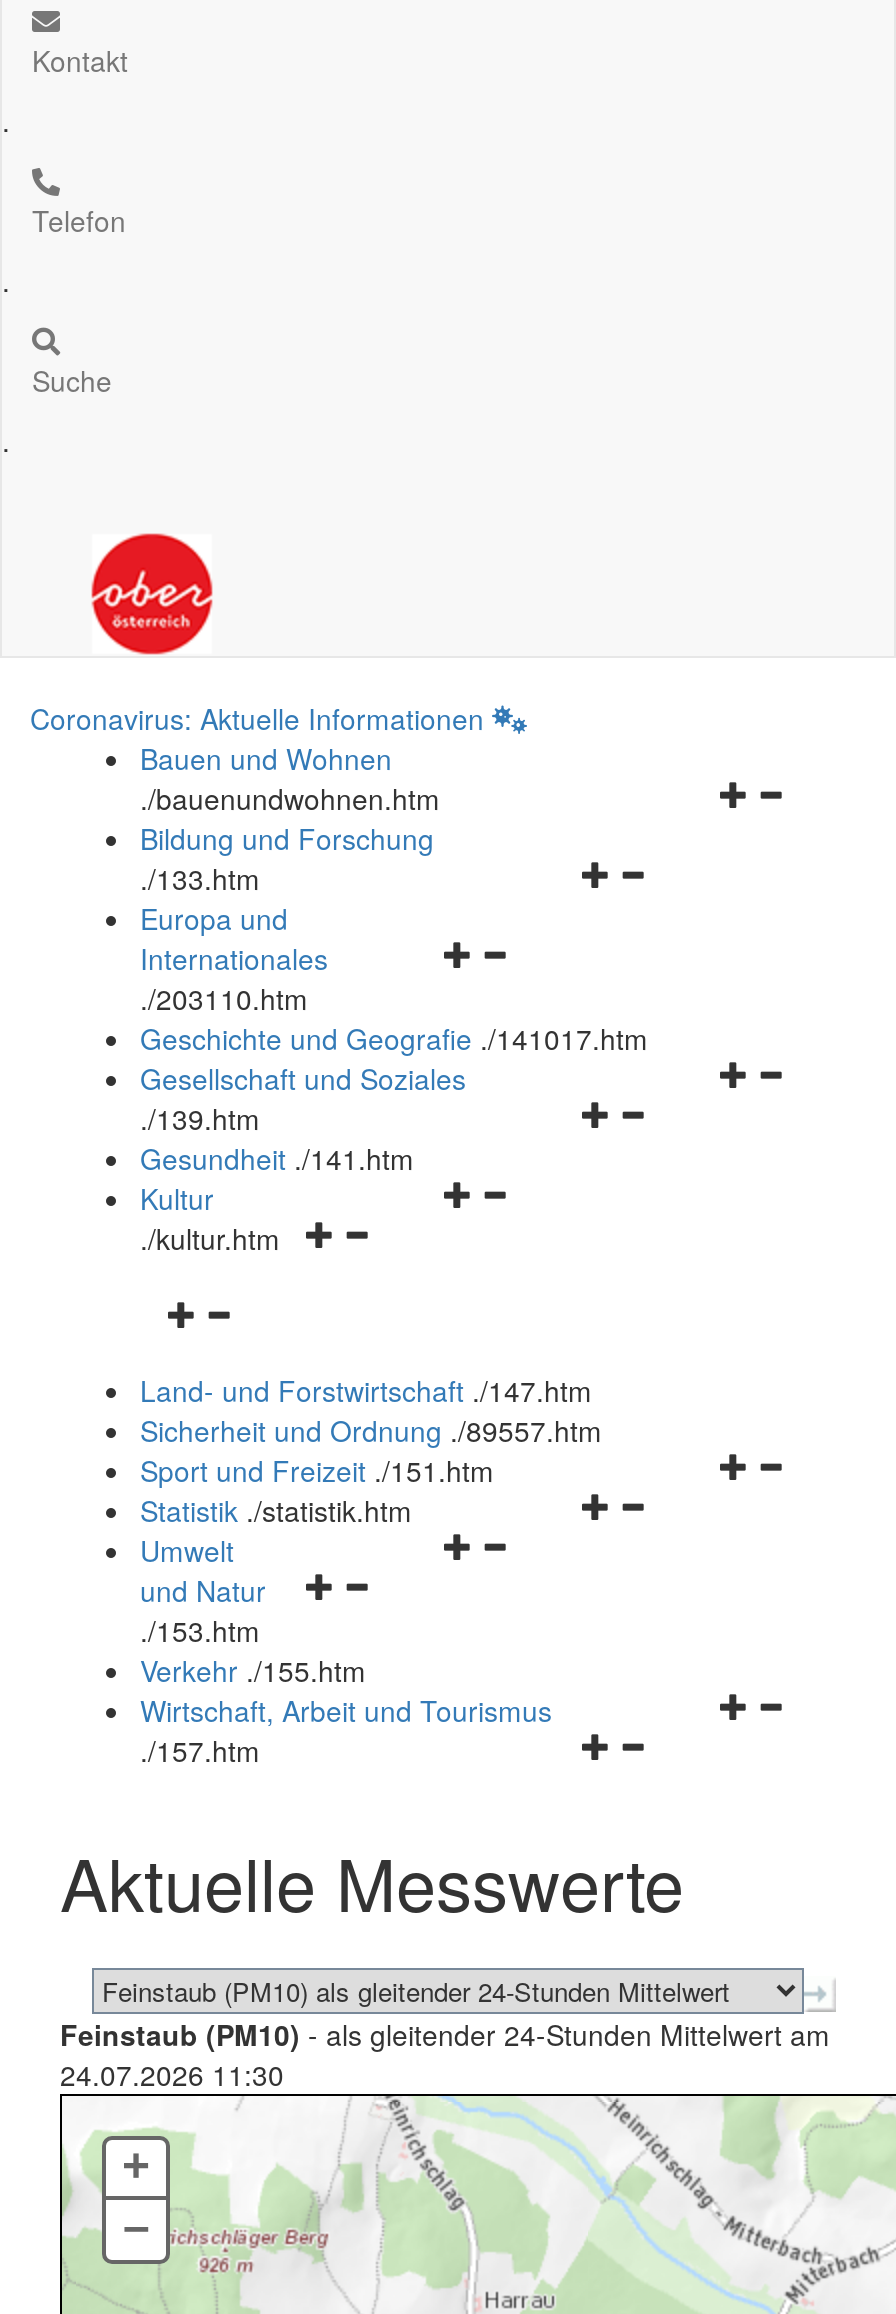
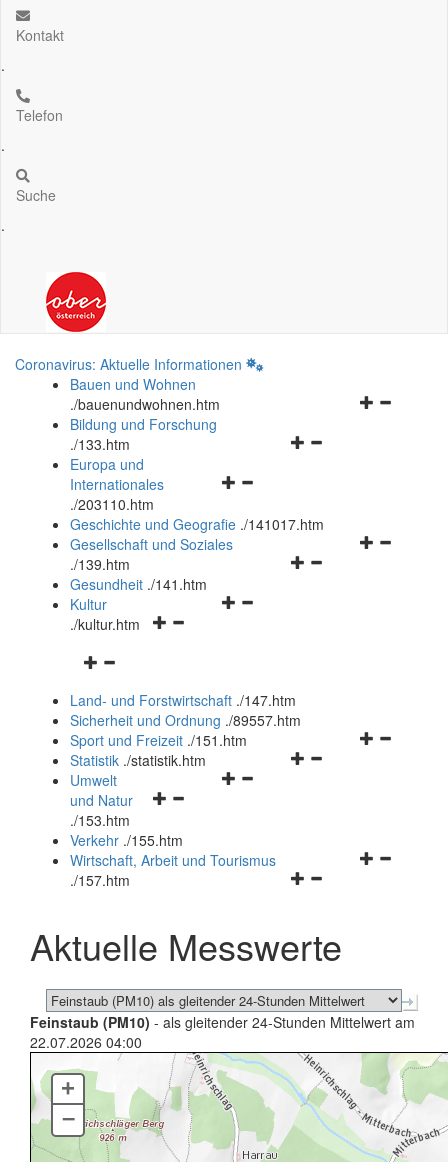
[60,2054,284,2094] 24.07.2026 11:30 -> [30,1032,142,1052] 22.07.2026 04:00

